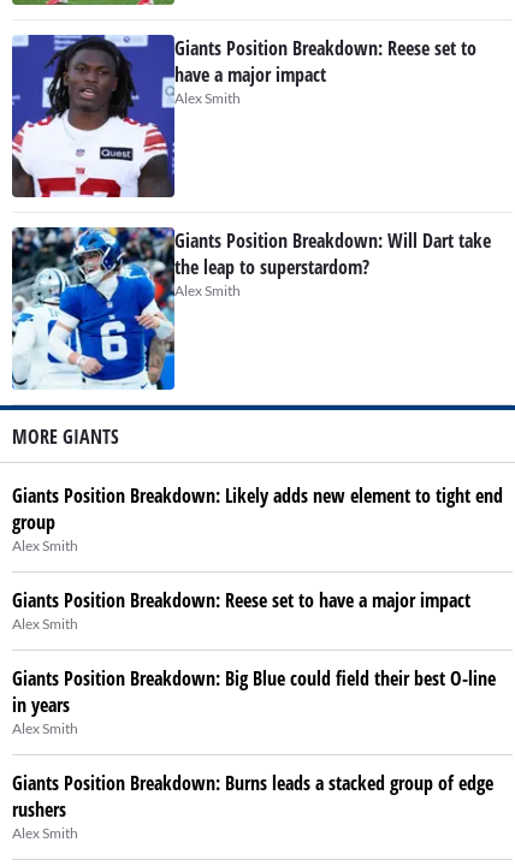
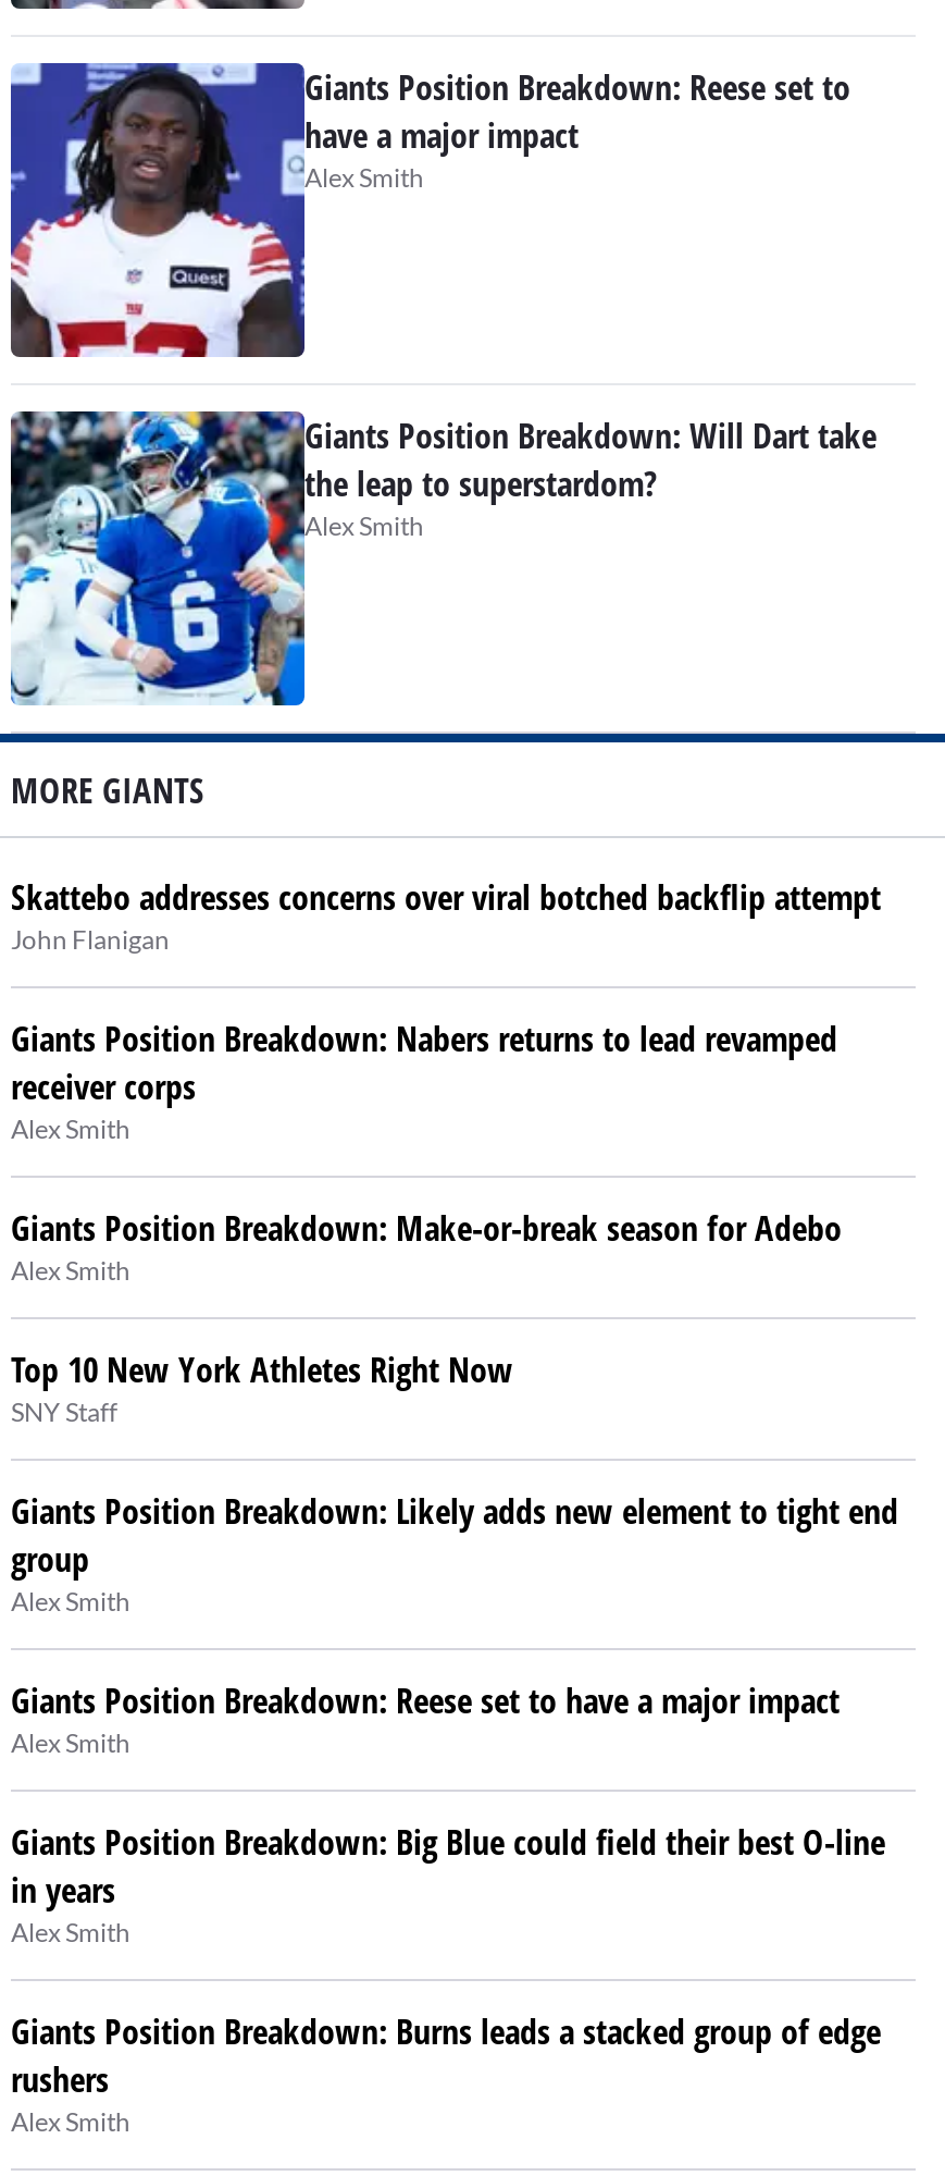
none -> [11,873,881,1428] Skattebo addresses concerns over viral botched backflip attempt | John Flanigan | Giants Position Breakdown: Nabers returns to lead revamped | receiver corps | Alex Smith | Giants Position Breakdown: Make-or-break season for Adebo | Alex Smith | Top 10 New York Athletes Right Now | SNY Staff

